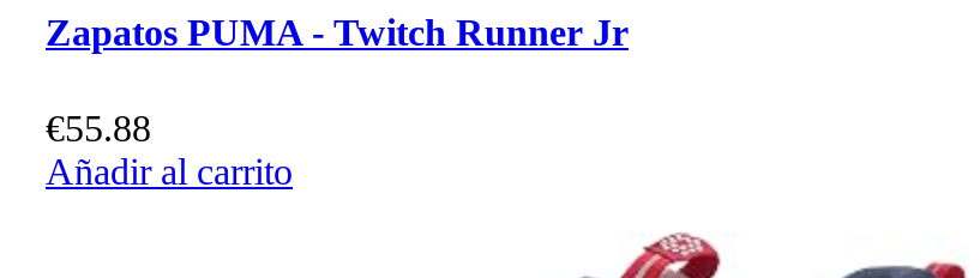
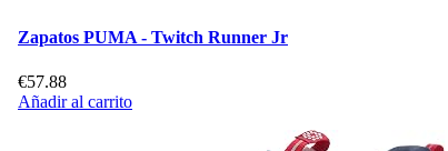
[46,107,151,148] €55.88 -> [18,72,67,91] €57.88

